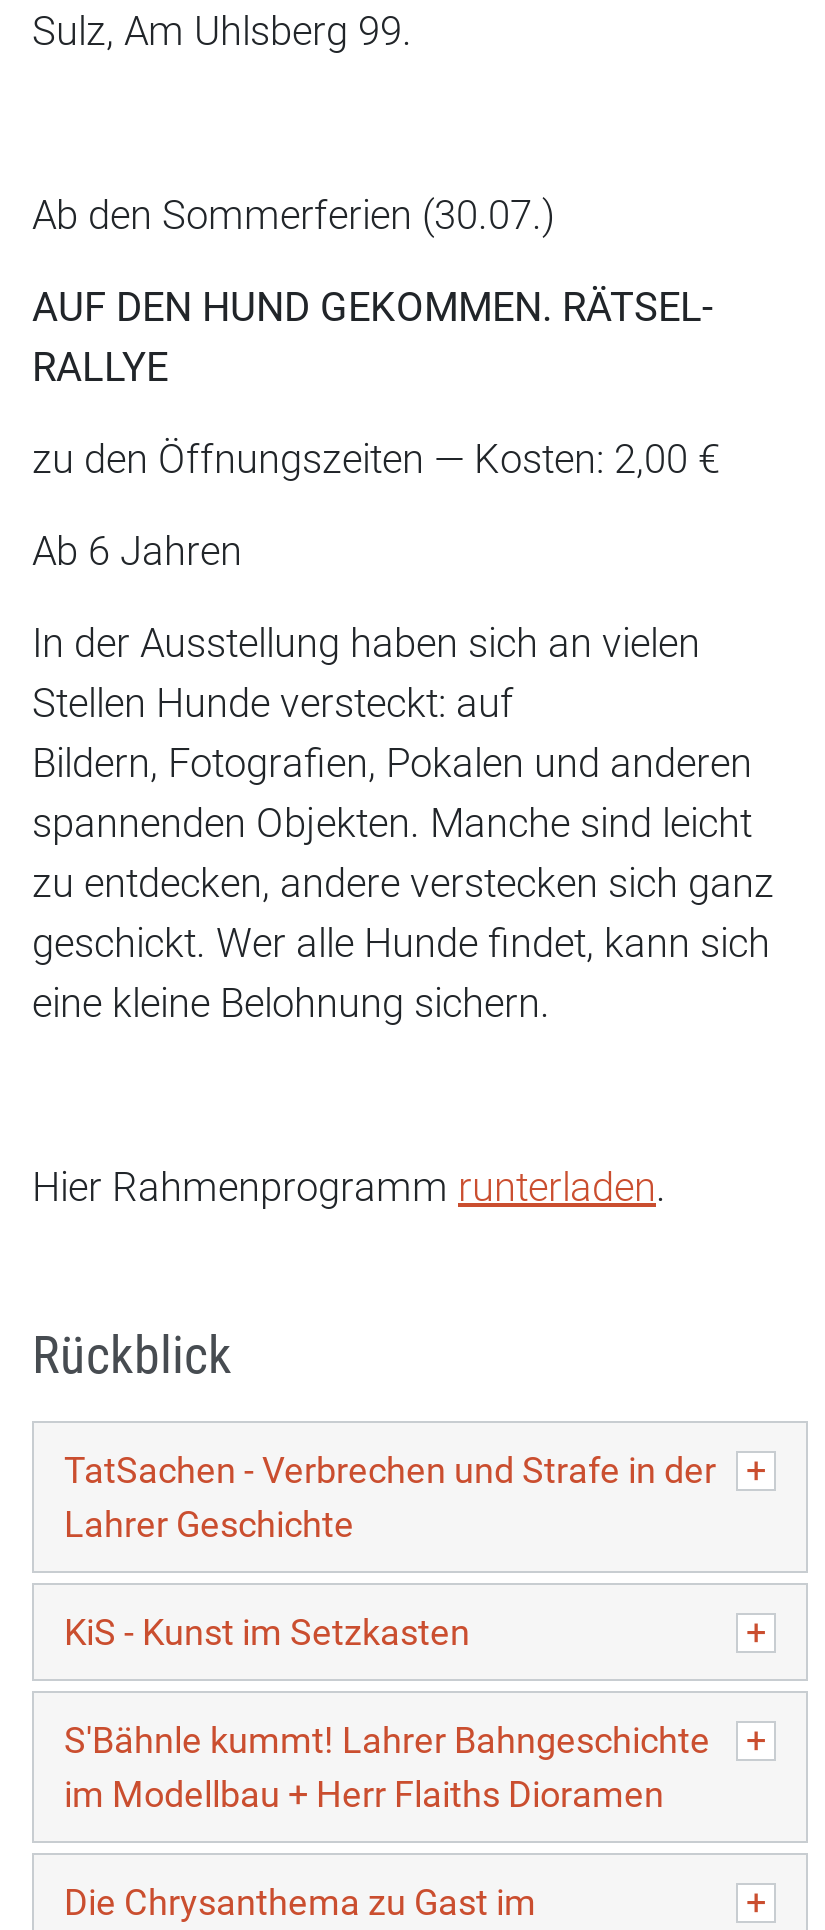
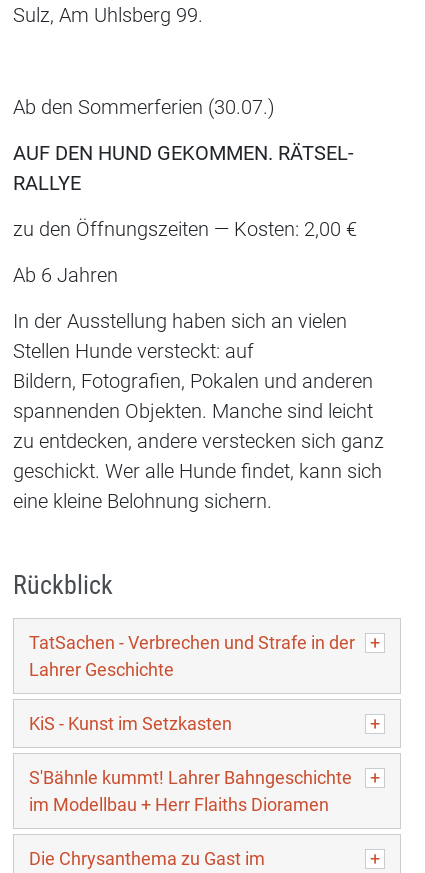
[32,1162,666,1210] Hier Rahmenprogramm runterladen. -> none

